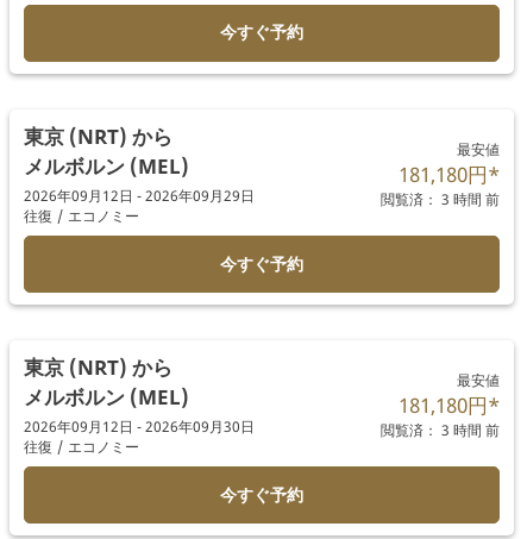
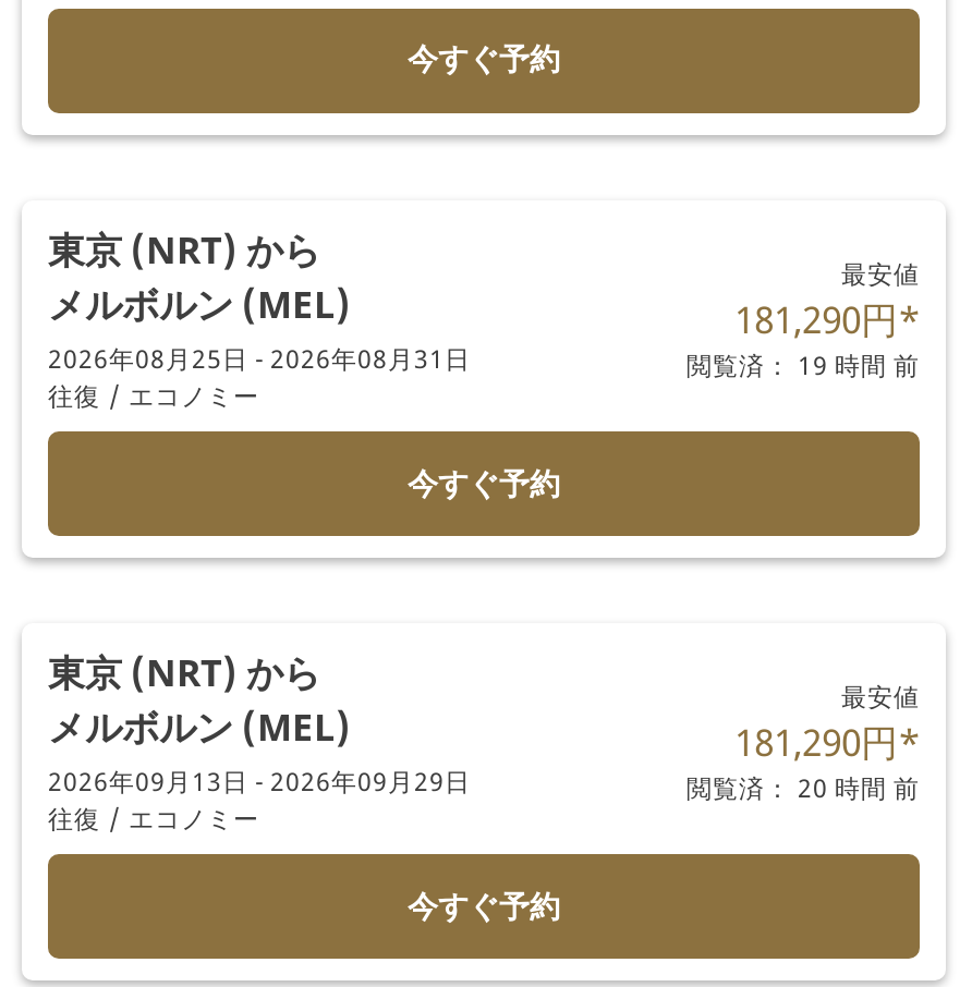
[399,160,500,187] 181,180円* -> [734,293,920,343] 181,290円*
[24,186,255,205] 2026年09月12日 - 2026年09月29日 -> [48,340,471,375] 2026年08月25日 - 2026年08月31日
[381,189,500,208] 閲覧済： 3 時間 前 -> [687,345,920,380] 閲覧済： 19 時間 前
[399,391,500,419] 181,180円* -> [734,717,920,767] 181,290円*
[24,417,255,436] 2026年09月12日 - 2026年09月30日 -> [48,763,471,798] 2026年09月13日 - 2026年09月29日
[381,420,500,439] 閲覧済： 3 時間 前 -> [687,769,920,804] 閲覧済： 20 時間 前

